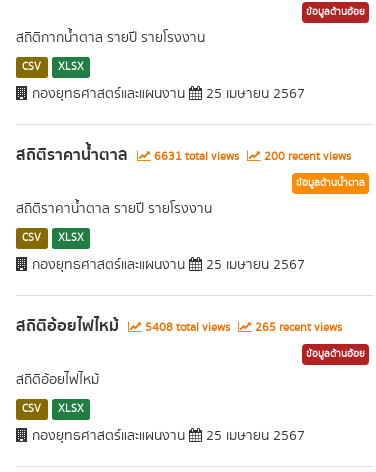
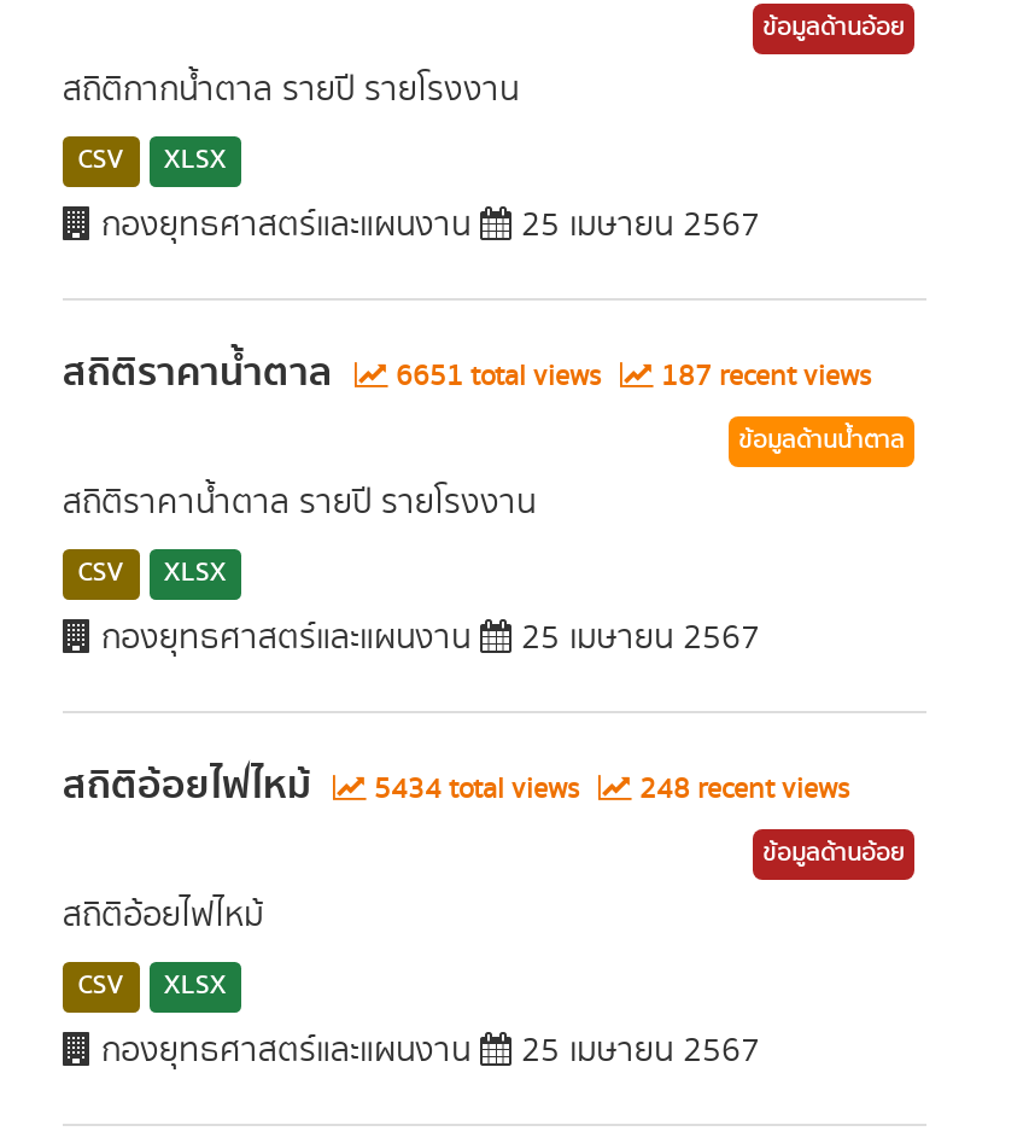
[151,148,242,165] 6631 total views -> [388,356,608,397] 6651 total views
[261,148,351,165] 200 recent views -> [654,356,871,397] 187 recent views
[142,319,233,336] 5408 total views -> [367,769,586,810] 5434 total views
[252,319,342,336] 265 recent views -> [632,769,849,810] 248 recent views

